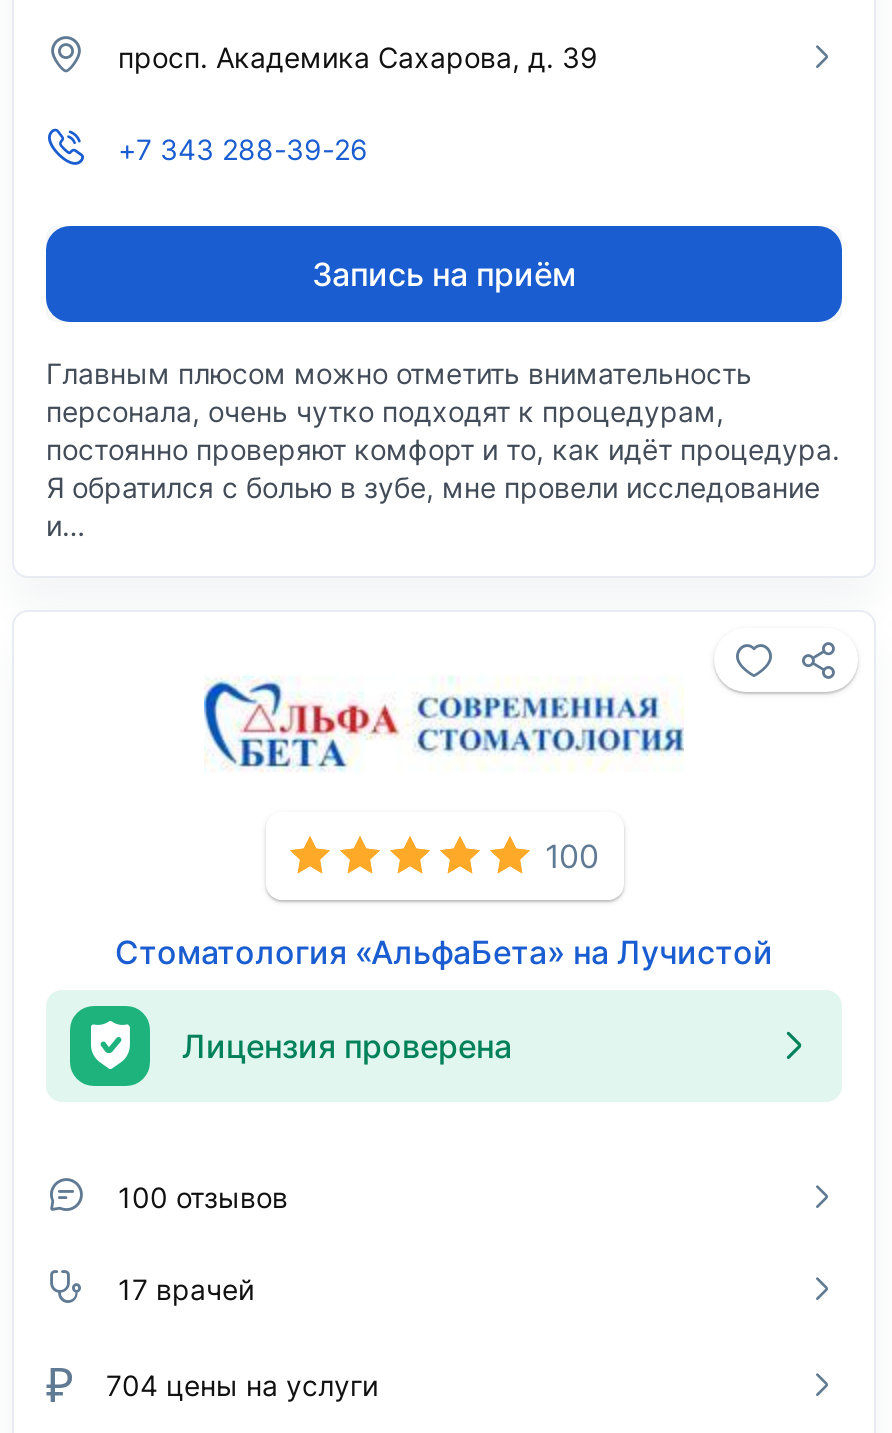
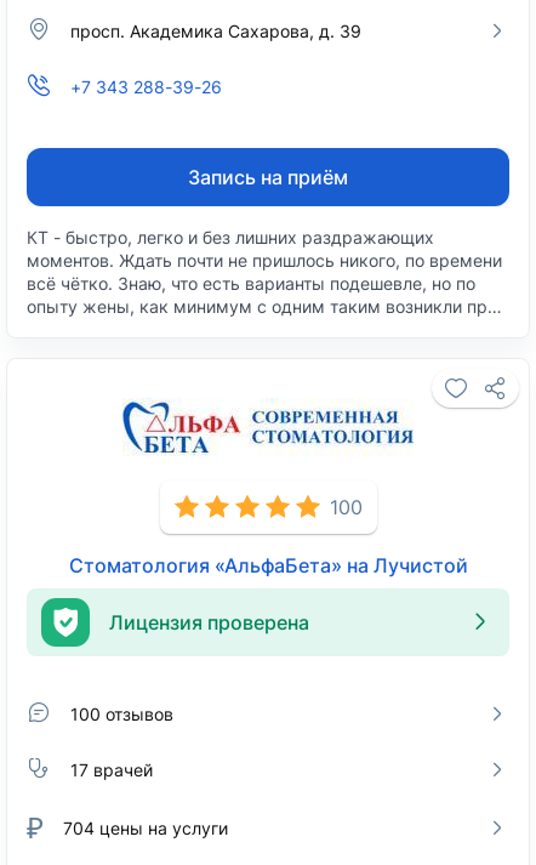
[46,356,840,542] Главным плюсом можно отметить внимательность | персонала, очень чутко подходят к процедурам, | постоянно проверяют комфорт и то, как идёт процедура. | Я обратился с болью в зубе, мне провели исследование | и… -> [27,227,502,317] КТ - быстро, легко и без лишних раздражающих | моментов. Ждать почти не пришлось никого, по времени | всё чётко. Знаю, что есть варианты подешевле, но по | опыту жены, как минимум с одним таким возникли пр…

